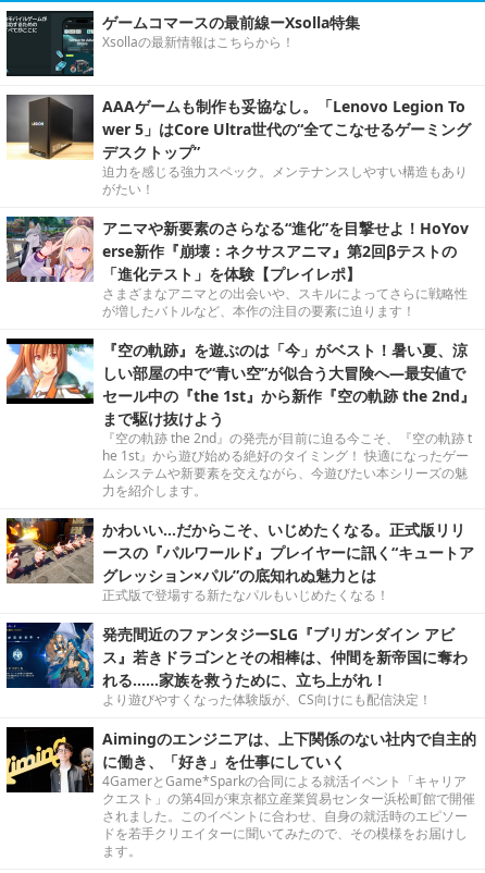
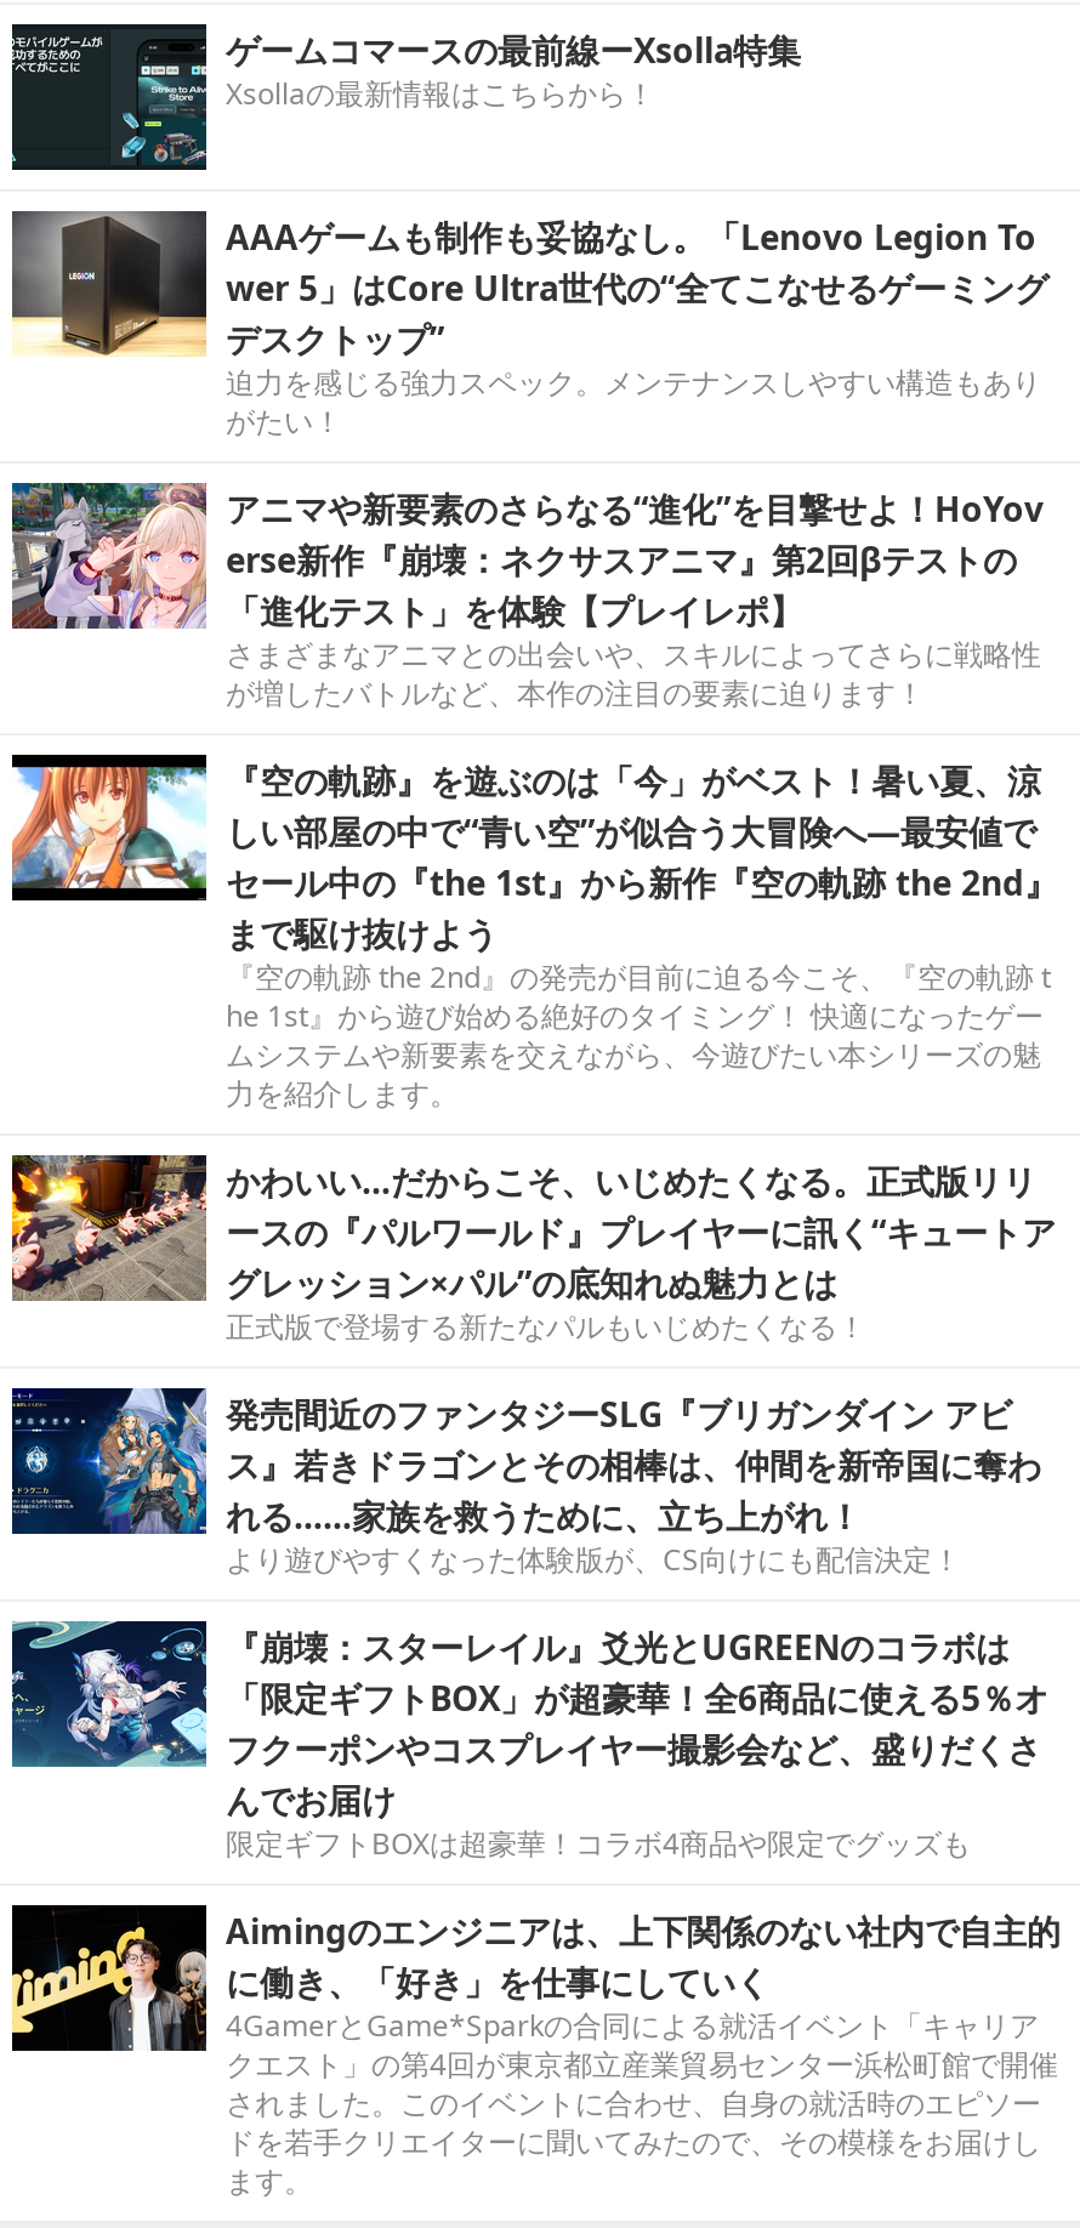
none -> [10,1619,1048,1864] [image] | 『崩壊：スターレイル』爻光とUGREENのコラボは | 「限定ギフトBOX」が超豪華！全6商品に使える5％オ | フクーポンやコスプレイヤー撮影会など、盛りだくさ | んでお届け | 限定ギフトBOXは超豪華！コラボ4商品や限定でグッズも

